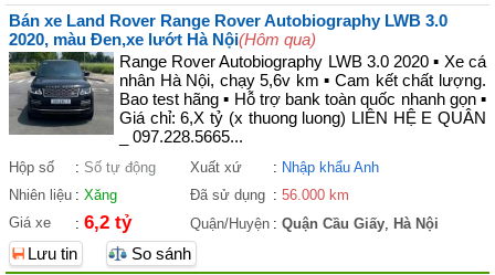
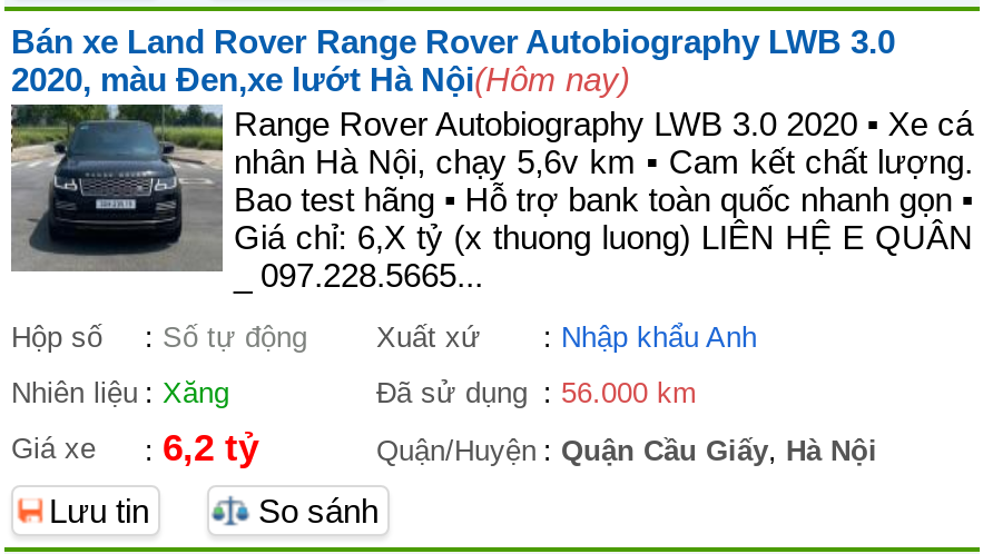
[9,30,316,49] 2020, màu Đen,xe lướt Hà Nội(Hôm qua) -> [11,60,630,98] 2020, màu Đen,xe lướt Hà Nội(Hôm nay)

